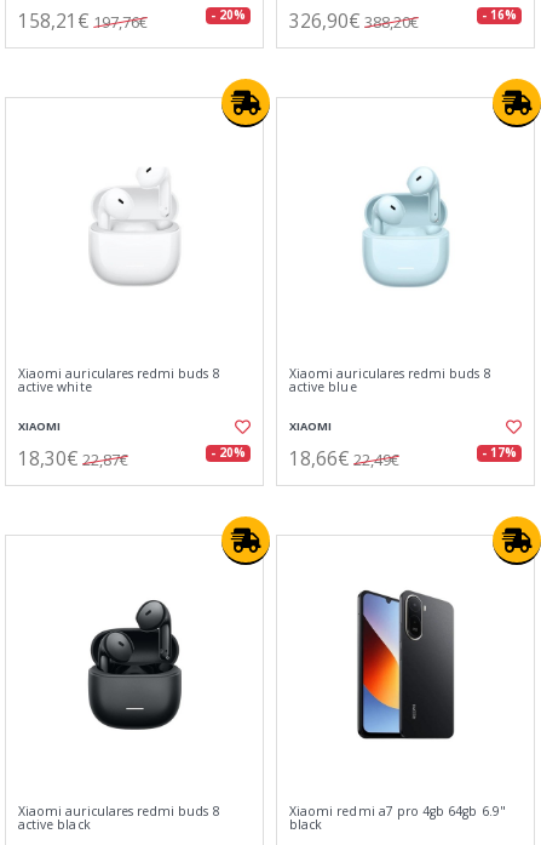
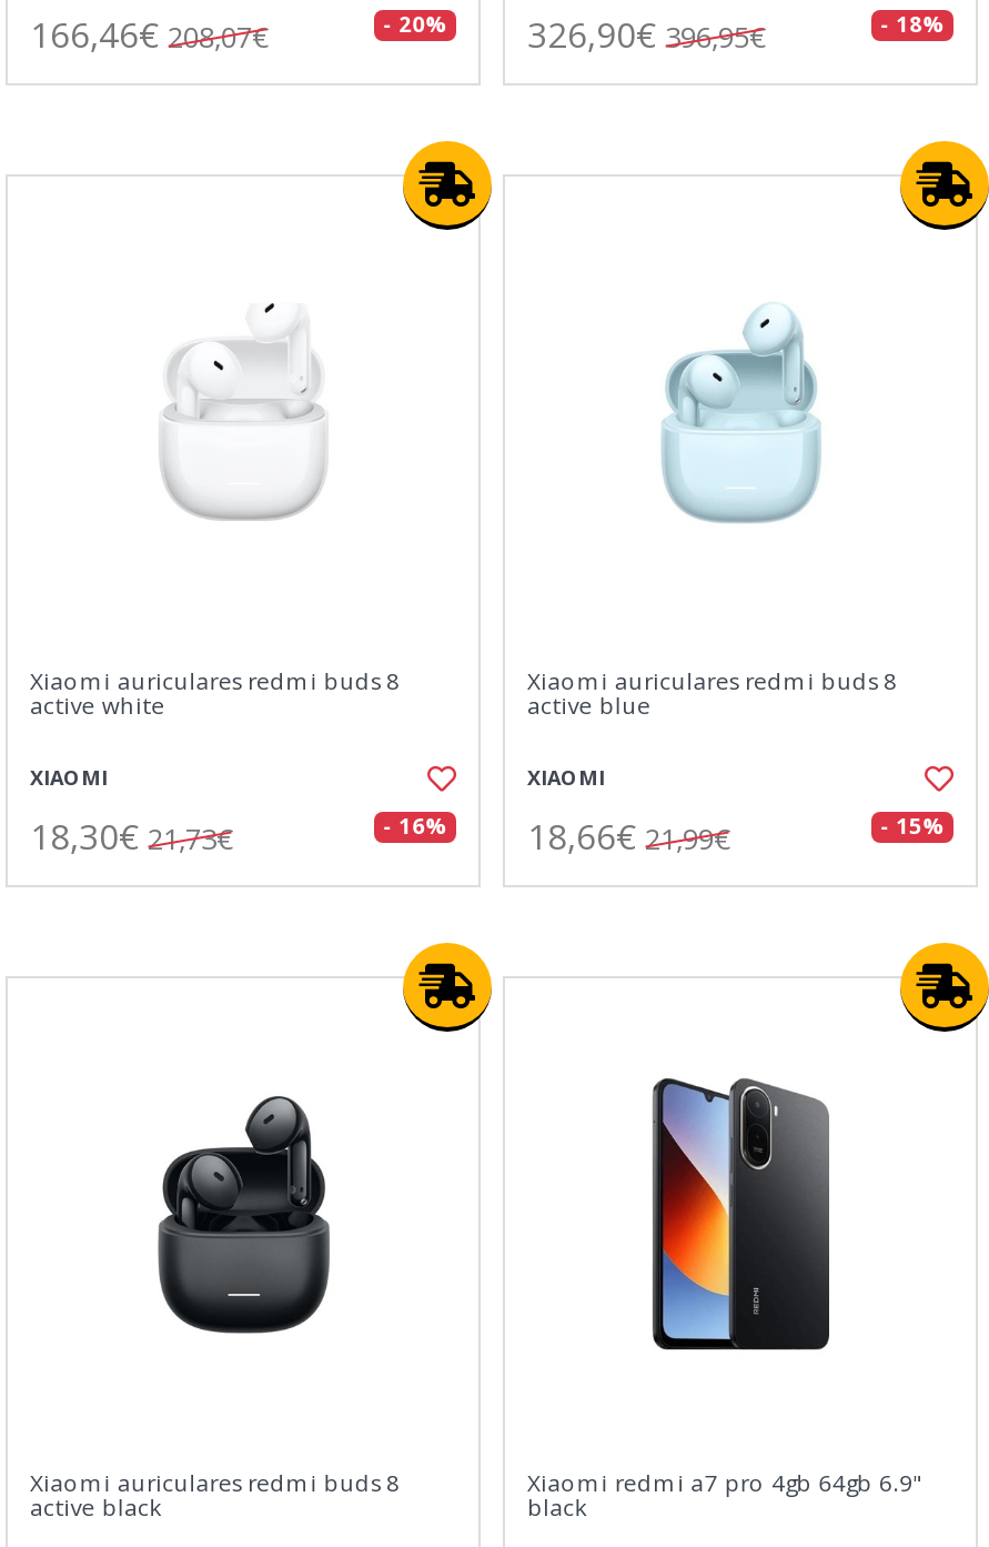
[18,7,148,34] 158,21€ 197,76€ -> [30,10,268,59] 166,46€ 208,07€
[289,7,419,34] 326,90€ 388,20€ -> [527,10,765,59] 326,90€ 396,95€
[482,8,517,24] - 16% -> [880,11,945,40] - 18%
[18,445,128,472] 18,30€ 22,87€ -> [30,812,232,861] 18,30€ 21,73€
[211,445,246,461] - 20% -> [383,813,448,842] - 16%
[289,445,399,472] 18,66€ 22,49€ -> [527,812,729,861] 18,66€ 21,99€
[482,445,517,461] - 17% -> [880,813,945,842] - 15%

